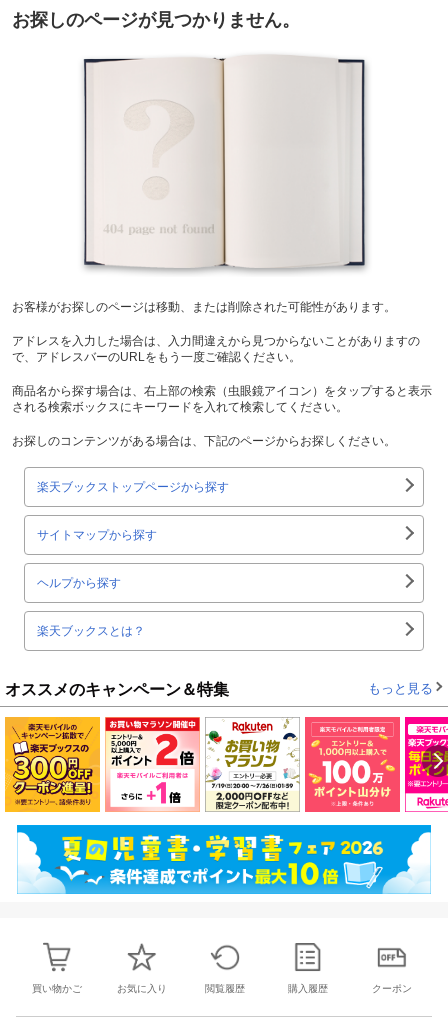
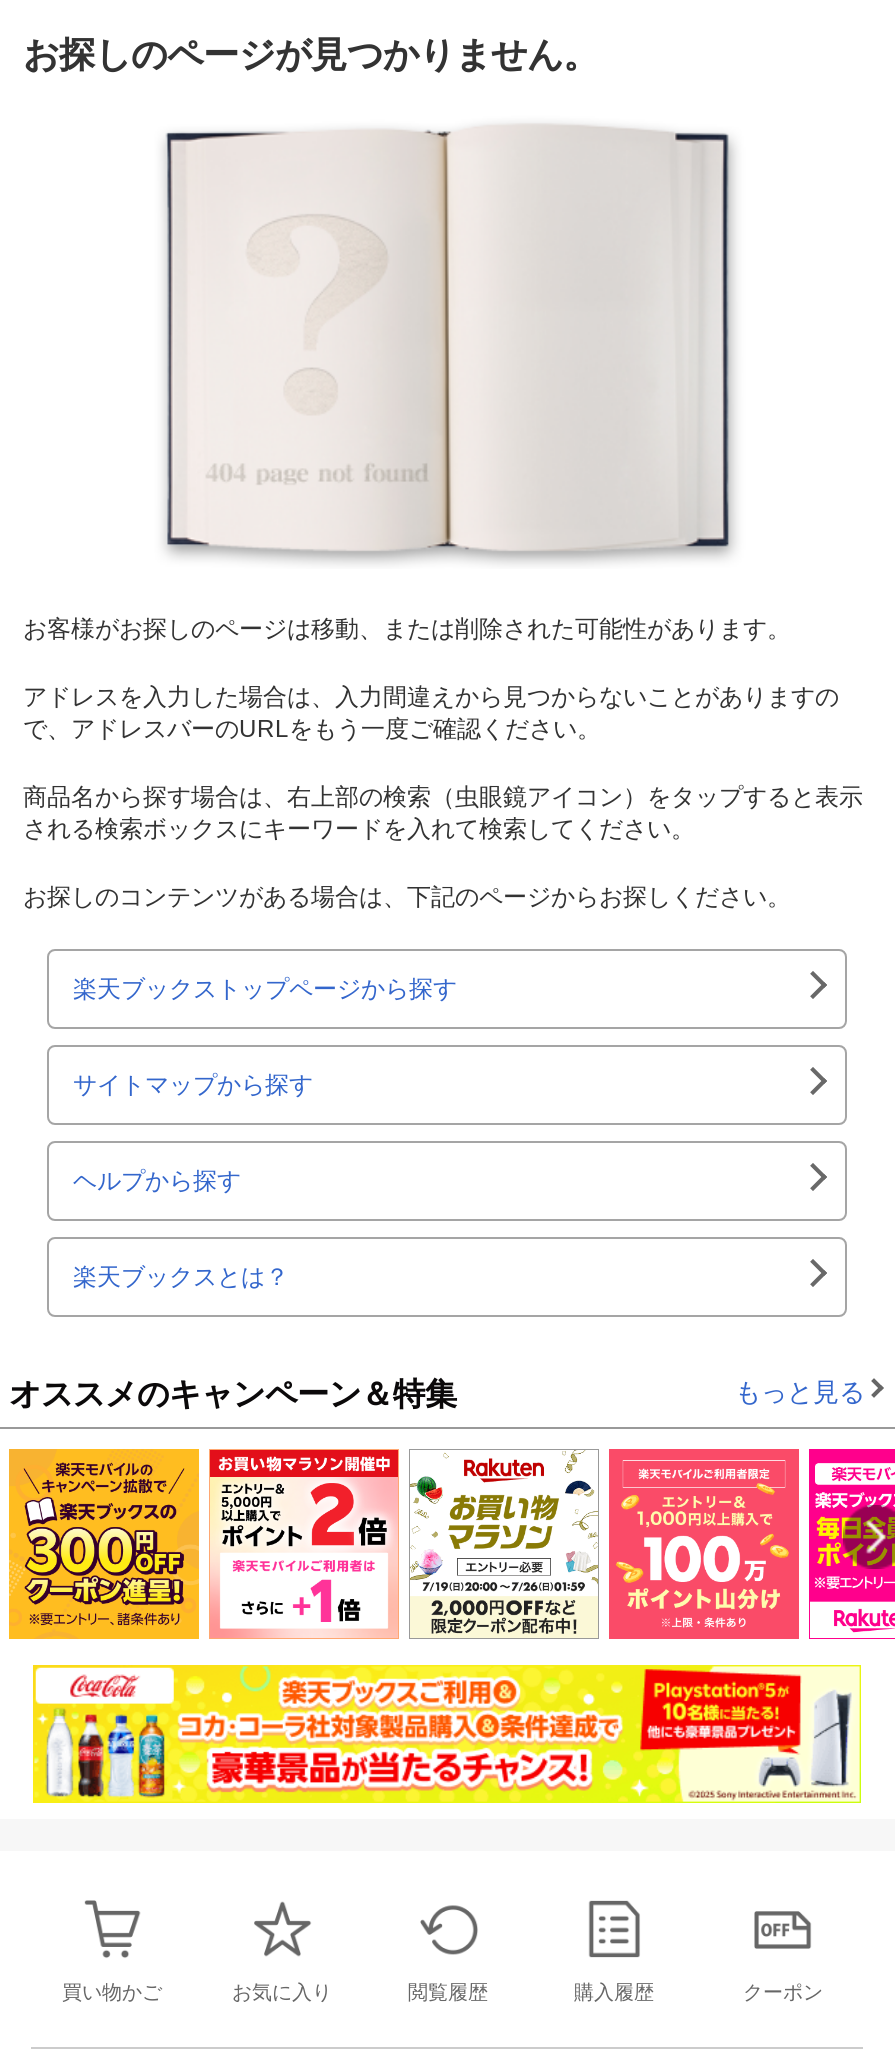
[16,824,432,895] [image] -> [31,1663,863,1805] [image]

